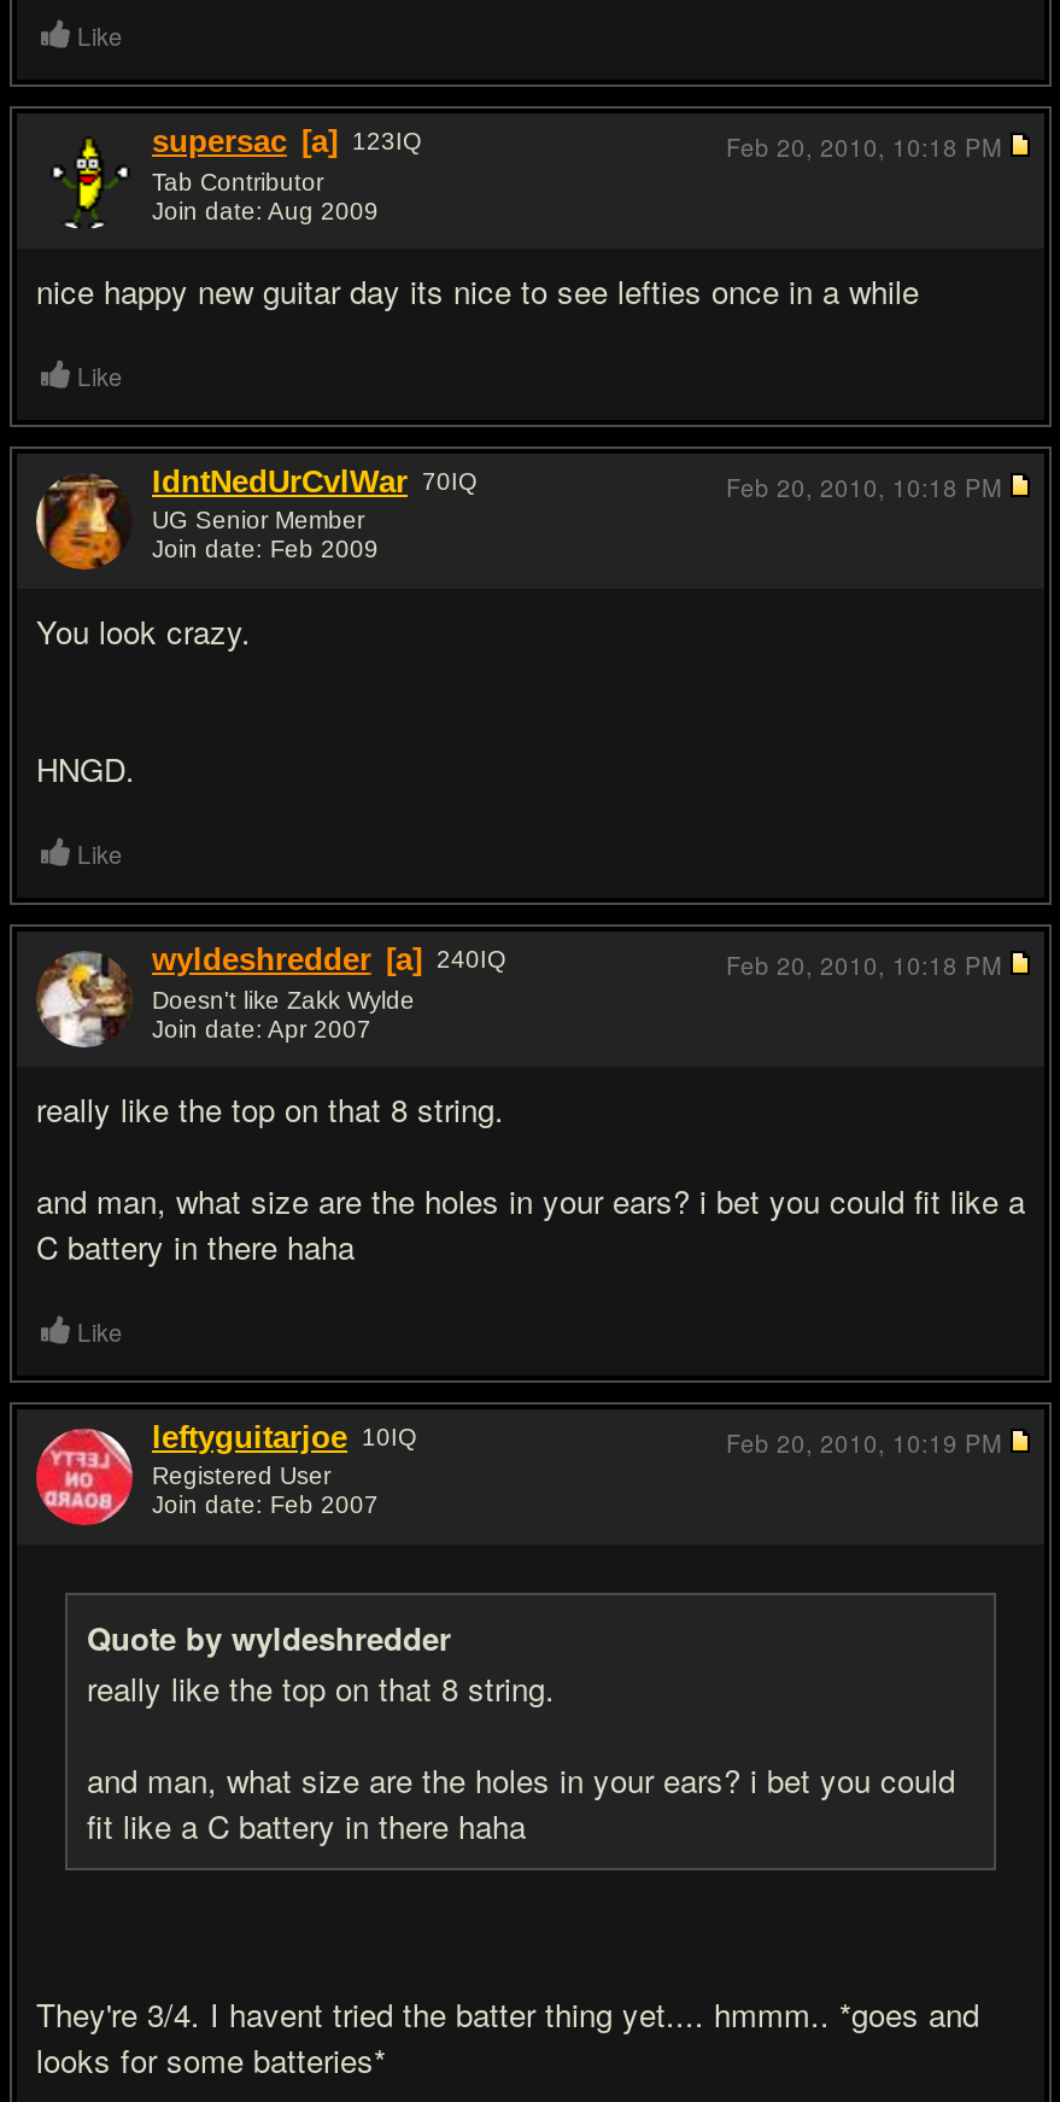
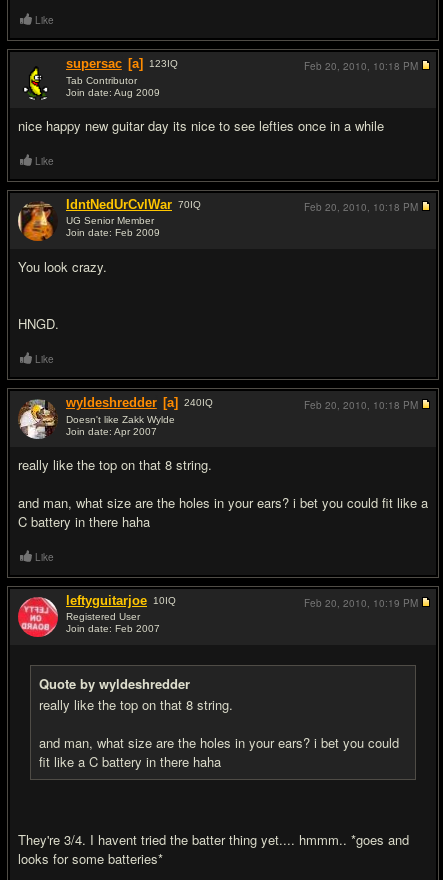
[51,138,130,227] [image] -> [23,63,56,97] [image]

